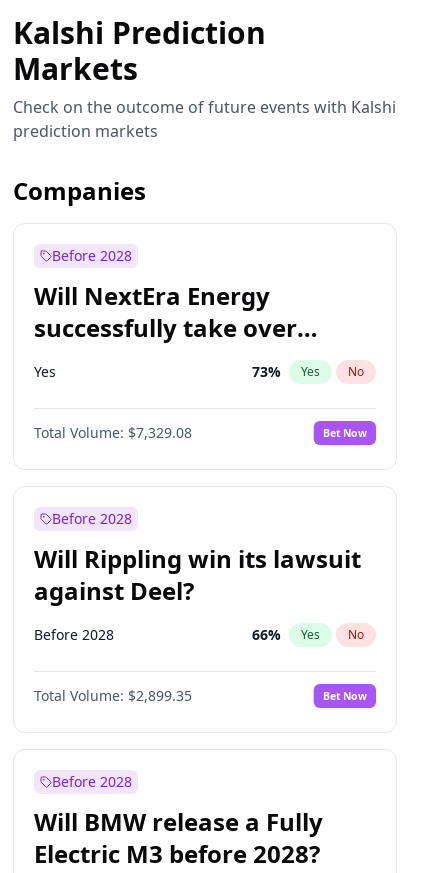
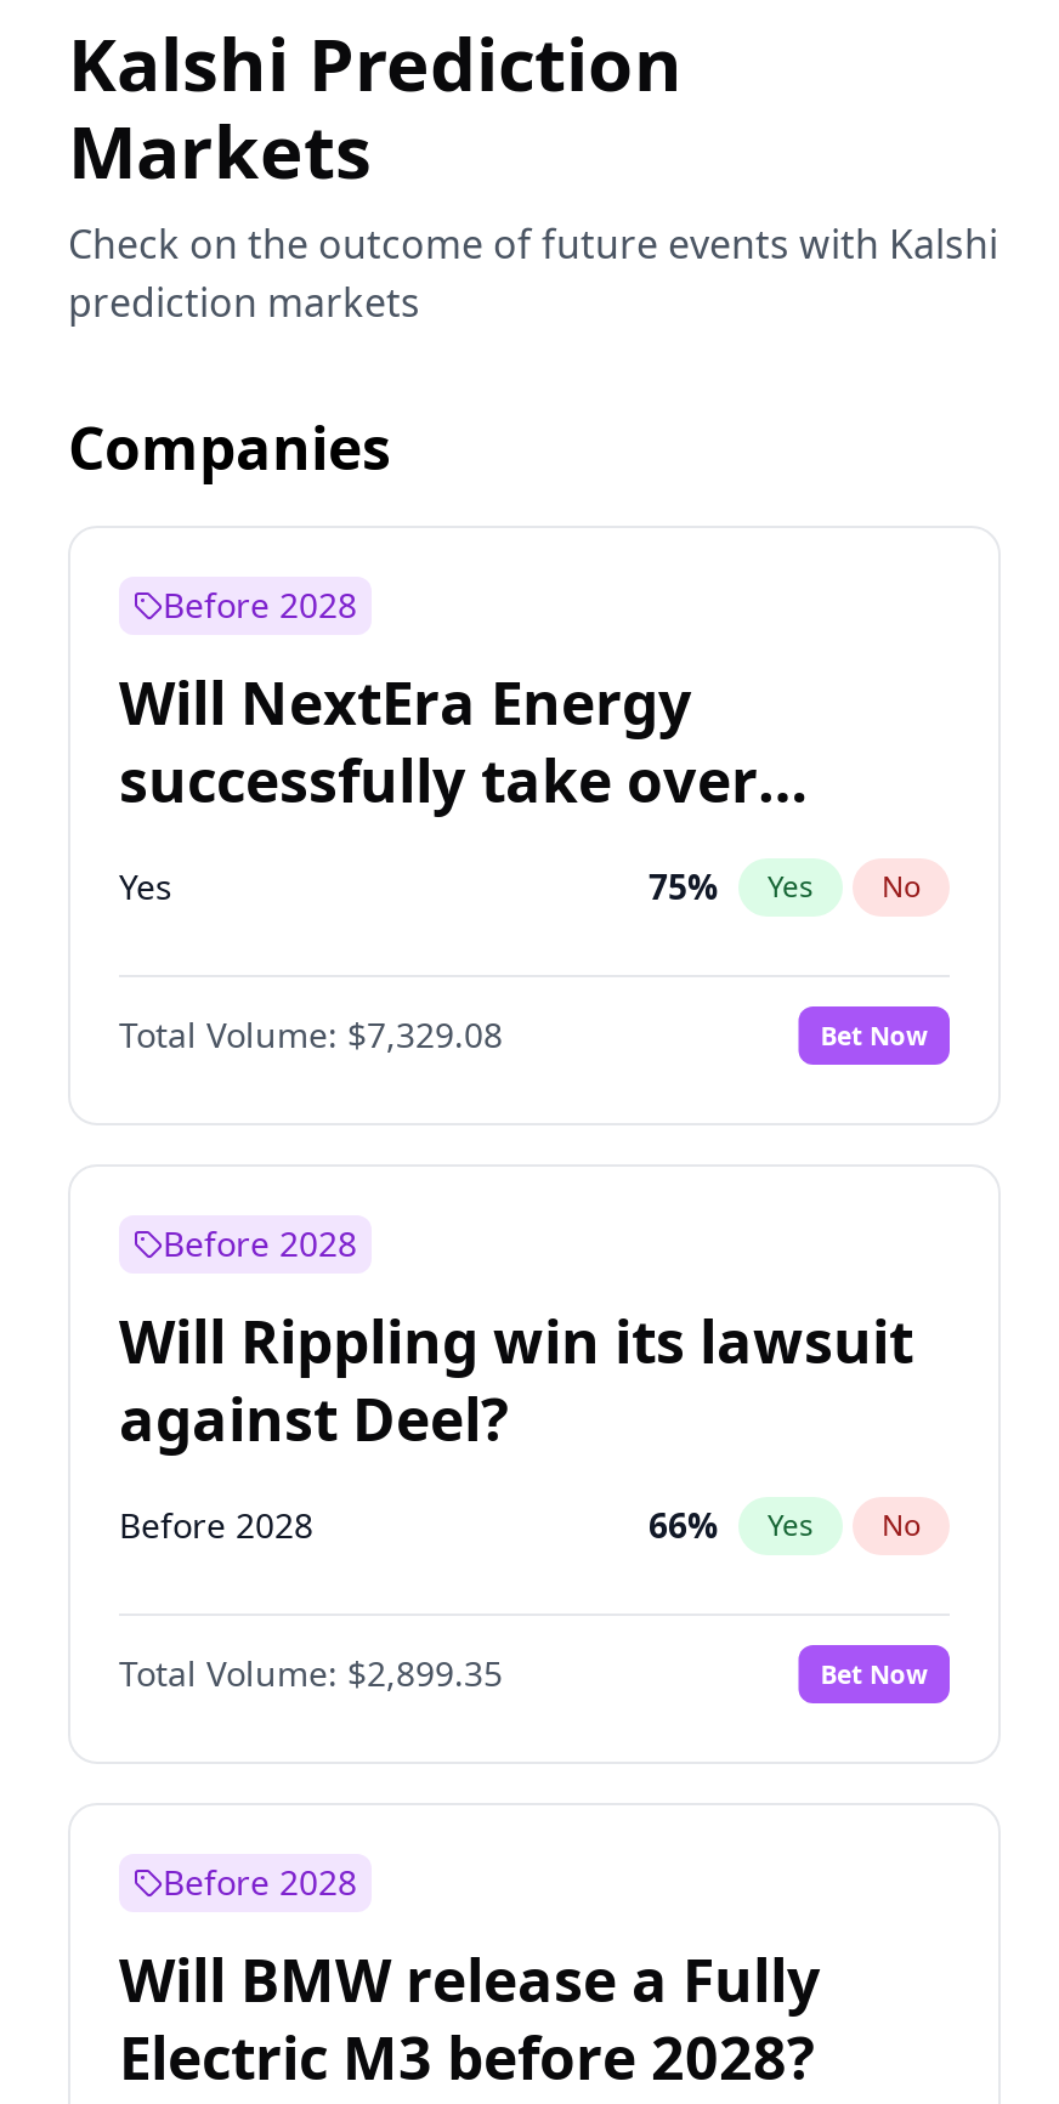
[252,362,281,381] 73% -> [649,863,719,909] 75%

